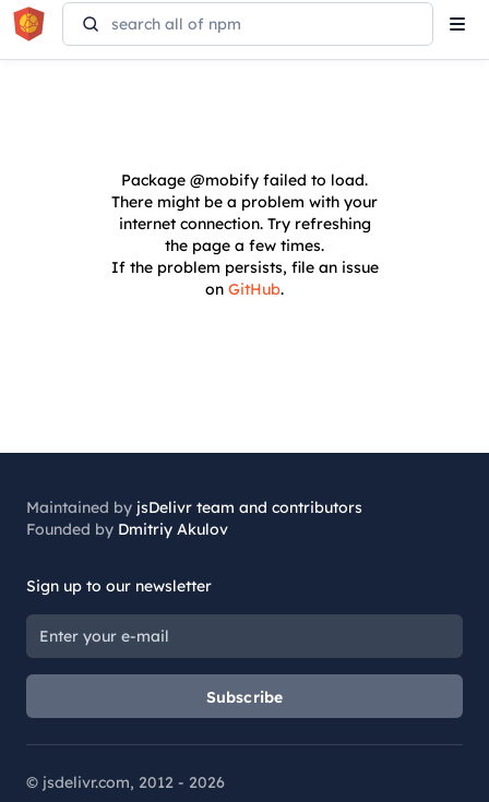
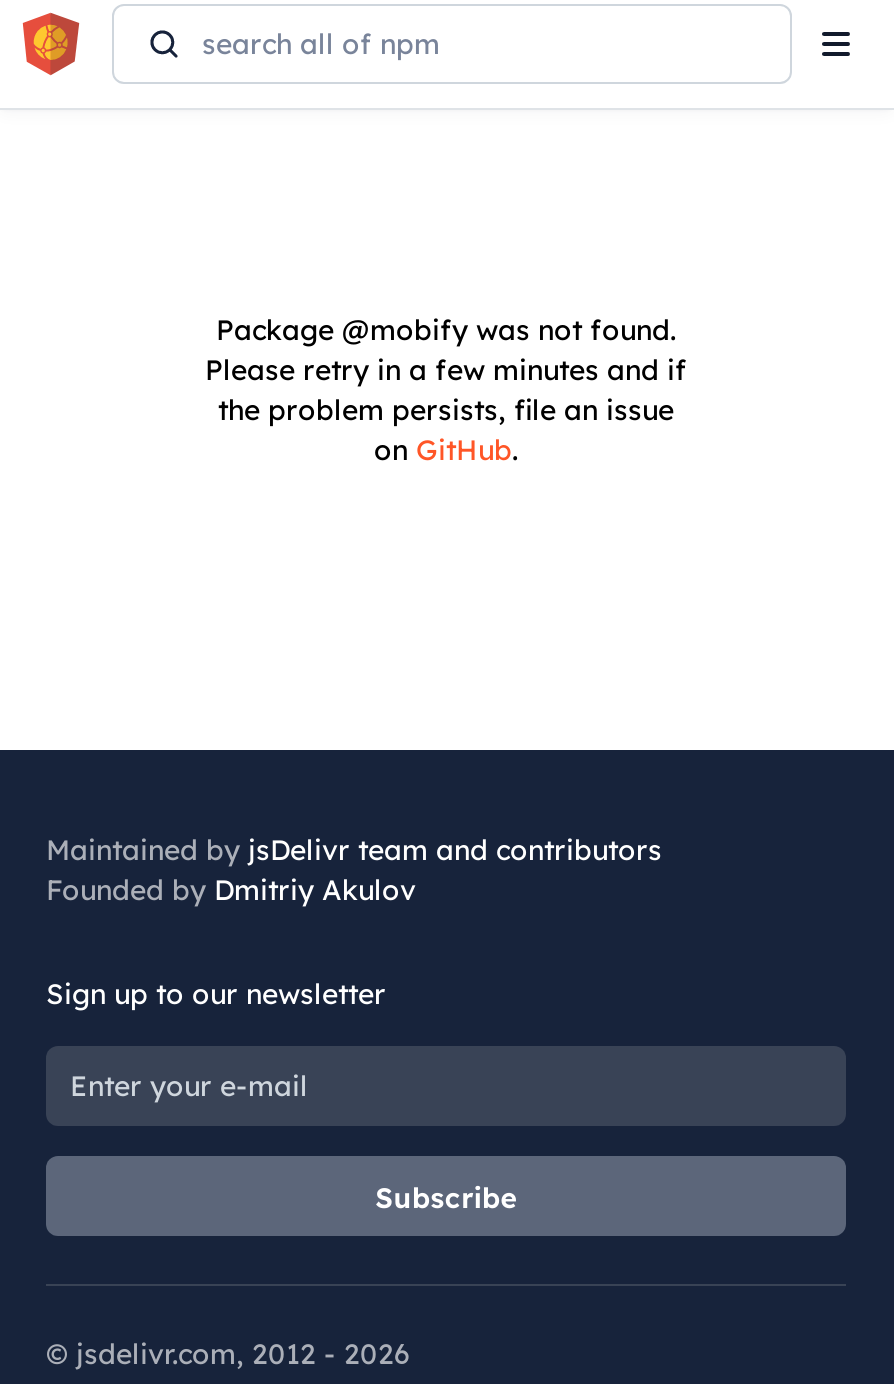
[111,170,378,277] Package @mobify failed to load. | There might be a problem with your | internet connection. Try refreshing | the page a few times. | If the problem persists, file an issue -> [205,312,687,428] Package @mobify was not found. | Please retry in a few minutes and if | the problem persists, file an issue

